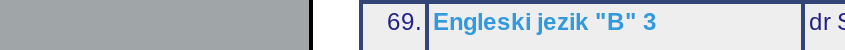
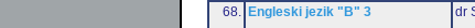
[387,7,657,35] 69. Engleski jezik "B" 3 -> [223,4,371,19] 68. Engleski jezik "B" 3

